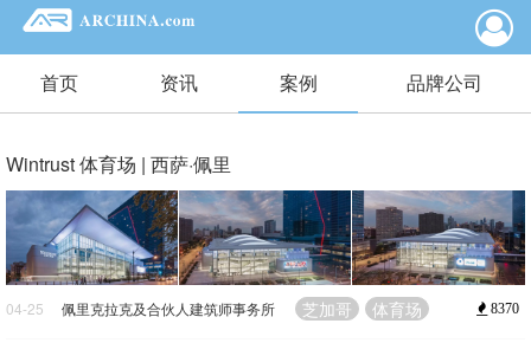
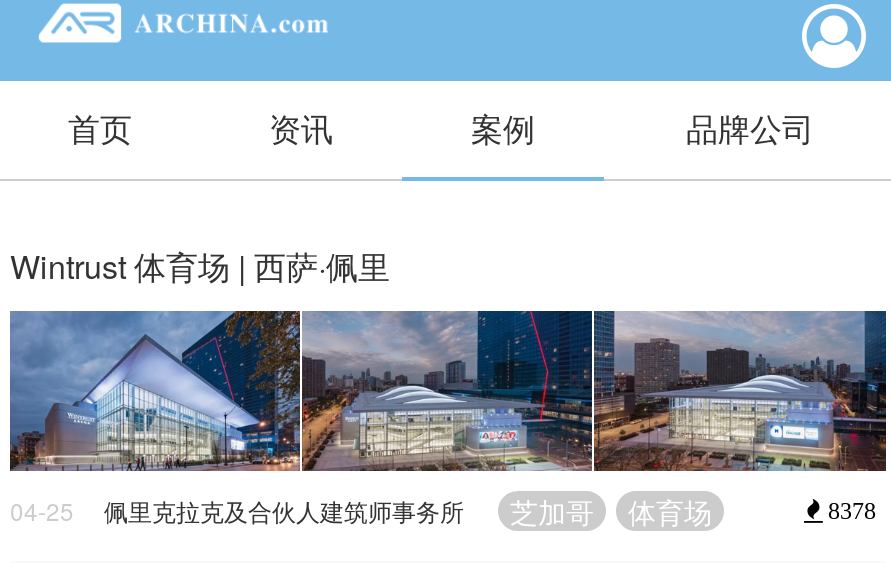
[487,302,519,316] 8370 -> [822,499,876,523] 8378

